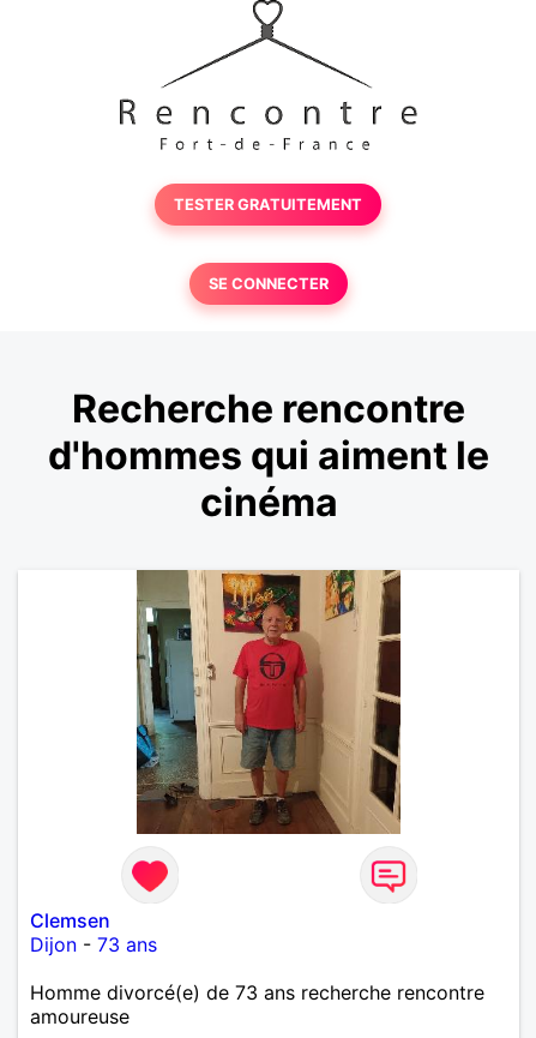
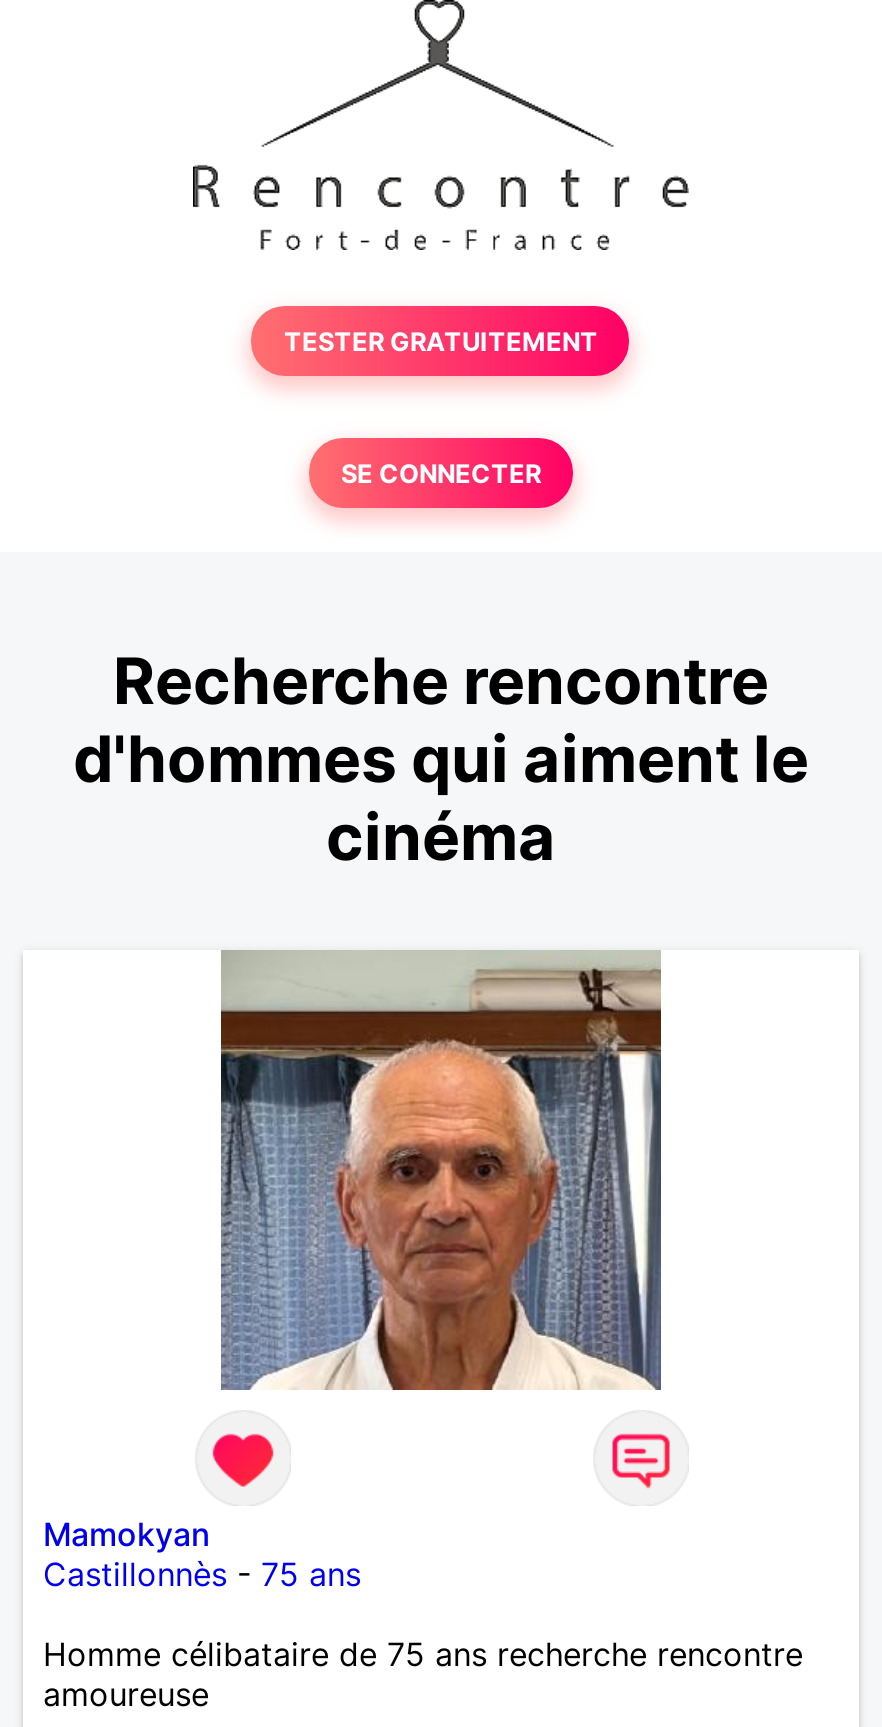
[135,570,402,835] [image] -> [219,952,663,1392] [image]
[30,908,157,956] Clemsen | Dijon - 73 ans -> [43,1514,361,1594] Mamokyan | Castillonnès - 75 ans
[30,980,484,1004] Homme divorcé(e) de 73 ans recherche rencontre -> [43,1634,803,1674] Homme célibataire de 75 ans recherche rencontre

